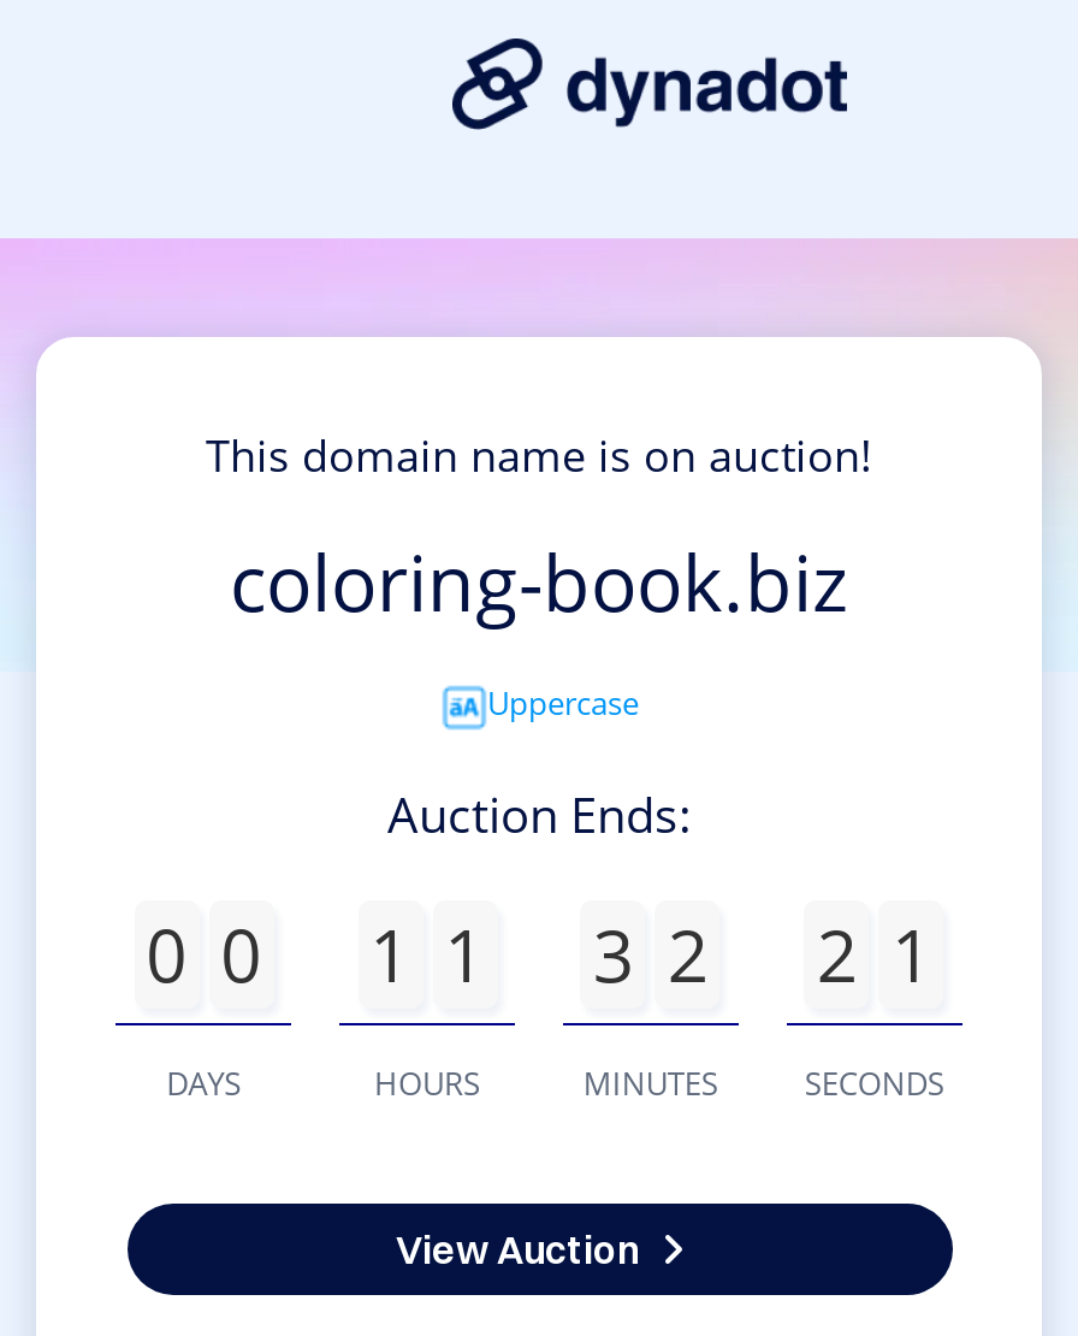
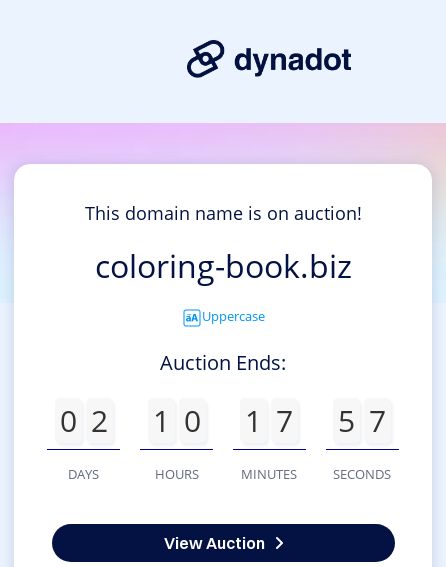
[146,905,261,1004] 0 0 -> [60,400,108,441] 0 2
[369,905,485,1004] 1 1 -> [152,400,200,441] 1 0
[593,905,708,1004] 3 2 -> [245,400,293,441] 1 7
[816,905,932,1004] 2 1 -> [338,400,386,441] 5 7

